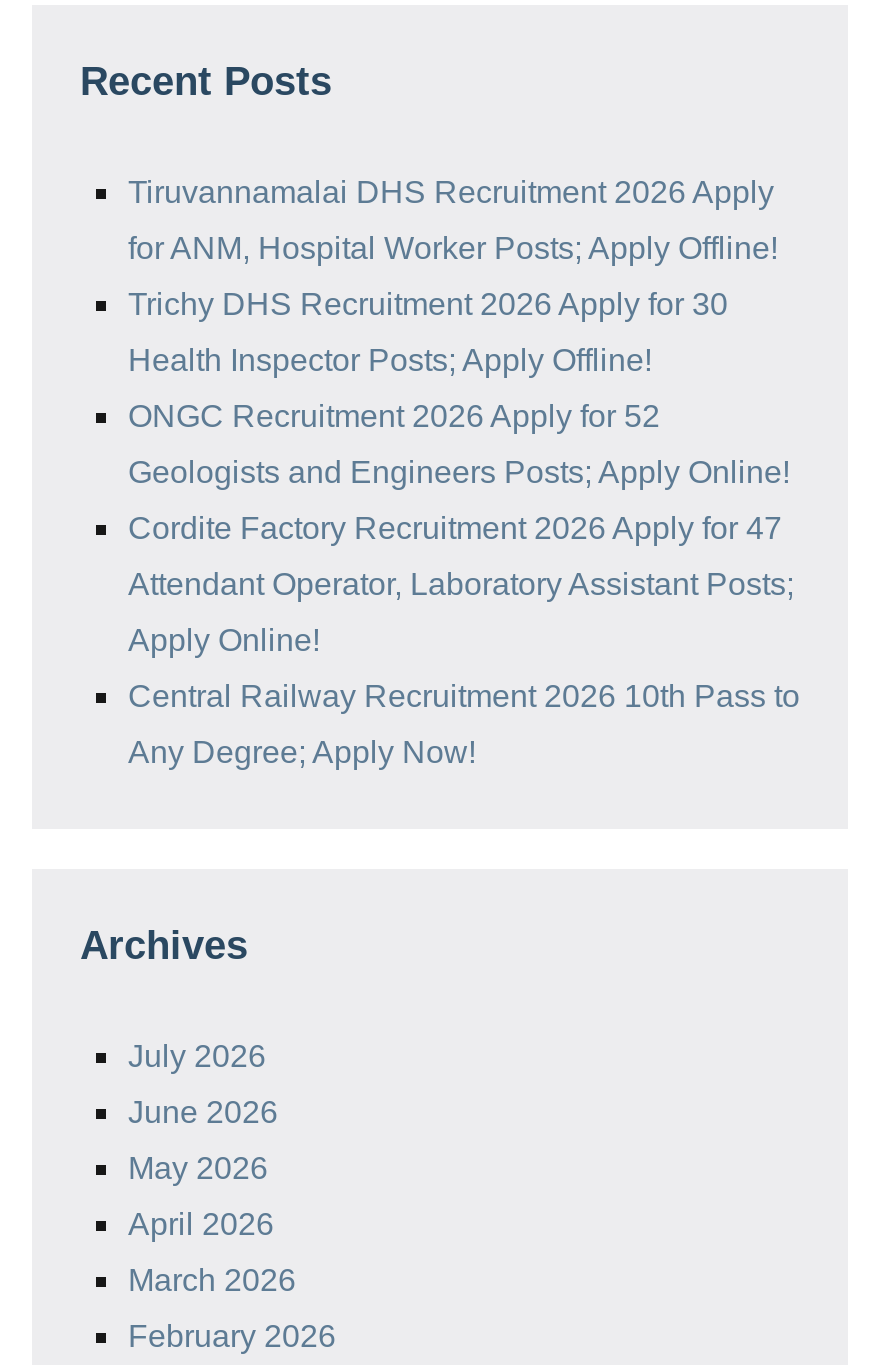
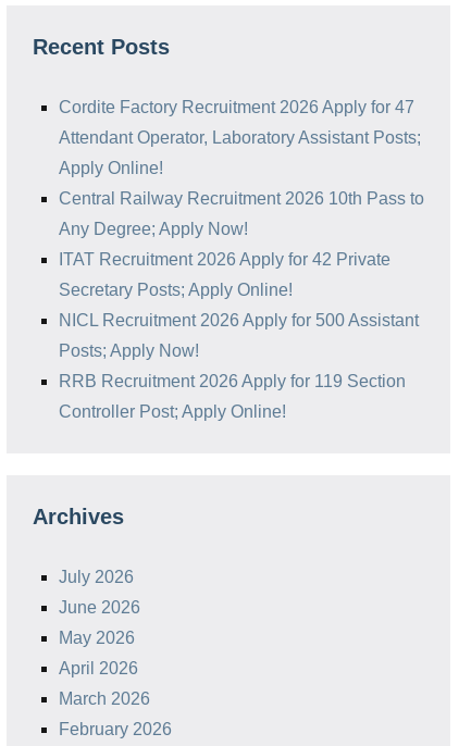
[128,174,790,488] Tiruvannamalai DHS Recruitment 2026 Apply | for ANM, Hospital Worker Posts; Apply Offline! | Trichy DHS Recruitment 2026 Apply for 30 | Health Inspector Posts; Apply Offline! | ONGC Recruitment 2026 Apply for 52 | Geologists and Engineers Posts; Apply Online! -> none
moved [128,510,800,768] -> [59,97,424,238]: Cordite Factory Recruitment 2026 Apply for 47 | Attendant Operator, Laboratory Assistant Posts; | Apply Online! | Central Railway Recruitment 2026 10th Pass to | Any Degree; Apply Now!
none -> [59,250,419,420] ITAT Recruitment 2026 Apply for 42 Private | Secretary Posts; Apply Online! | NICL Recruitment 2026 Apply for 500 Assistant | Posts; Apply Now! | RRB Recruitment 2026 Apply for 119 Section | Controller Post; Apply Online!

